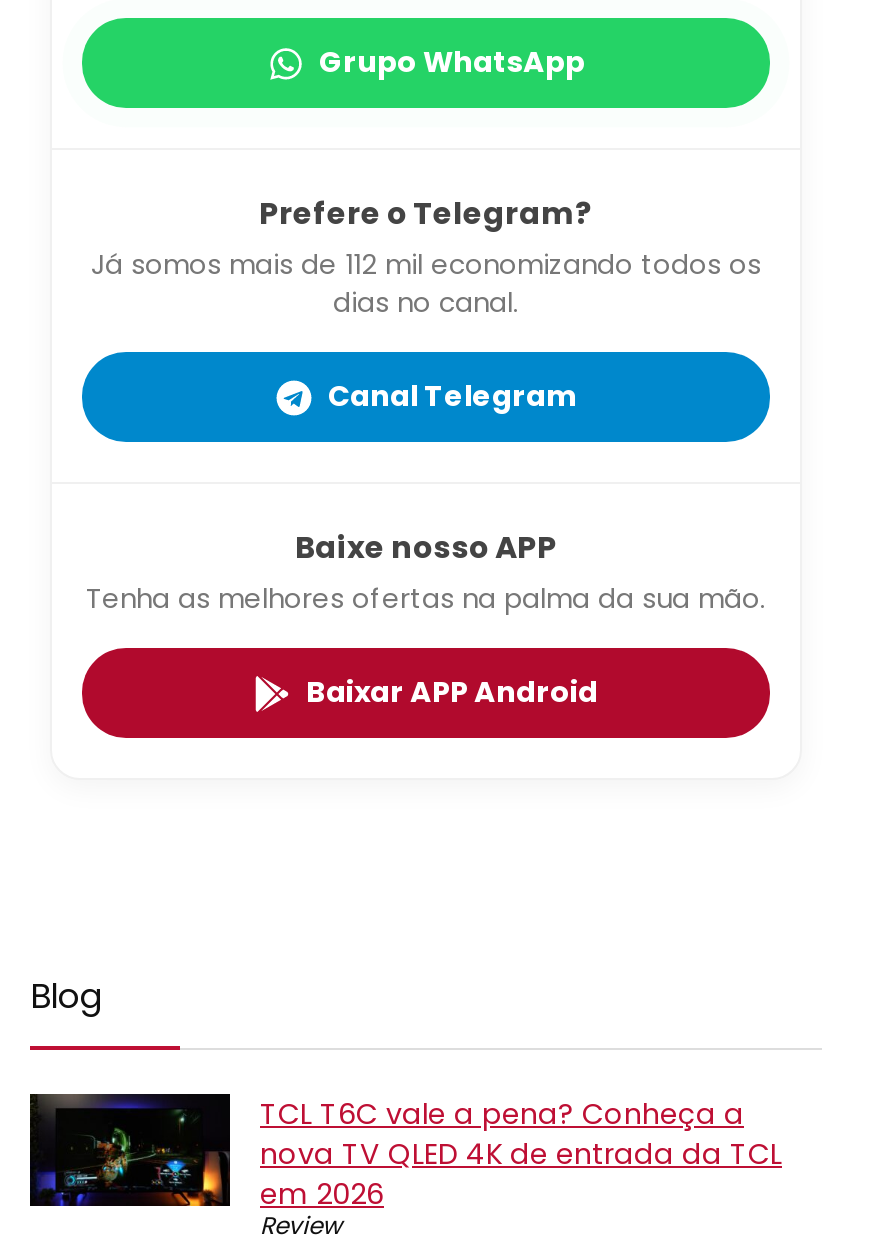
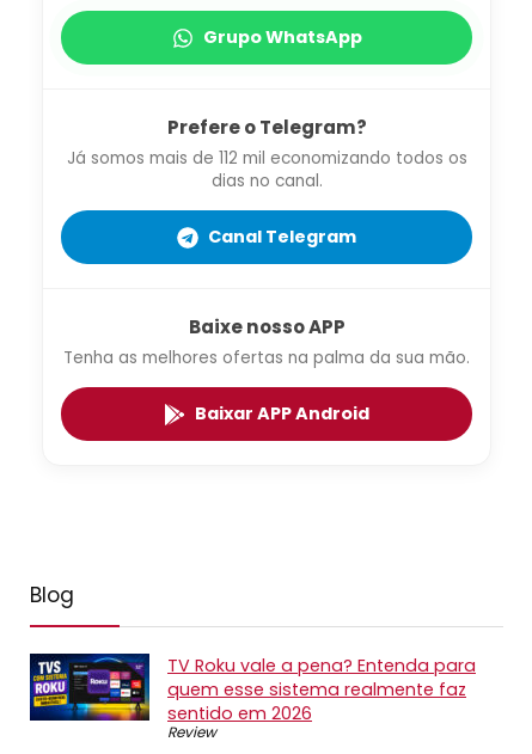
[28,1094,782,1214] [image] | TCL T6C vale a pena? Conheça a | nova TV QLED 4K de entrada da TCL | em 2026 -> [29,654,476,726] [image] | TV Roku vale a pena? Entenda para | quem esse sistema realmente faz | sentido em 2026

